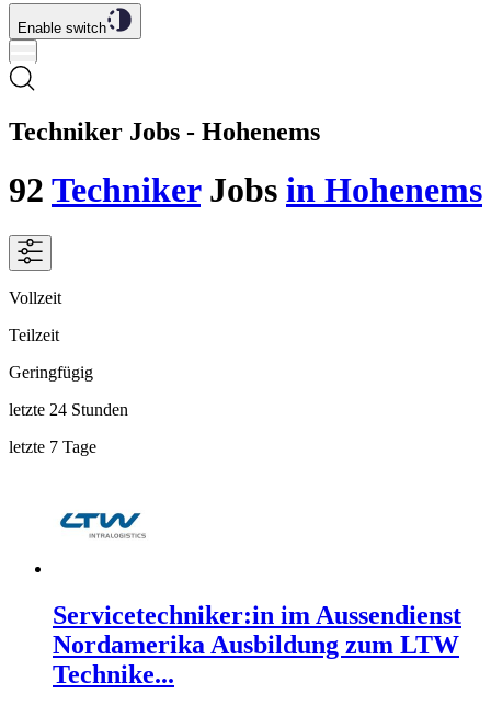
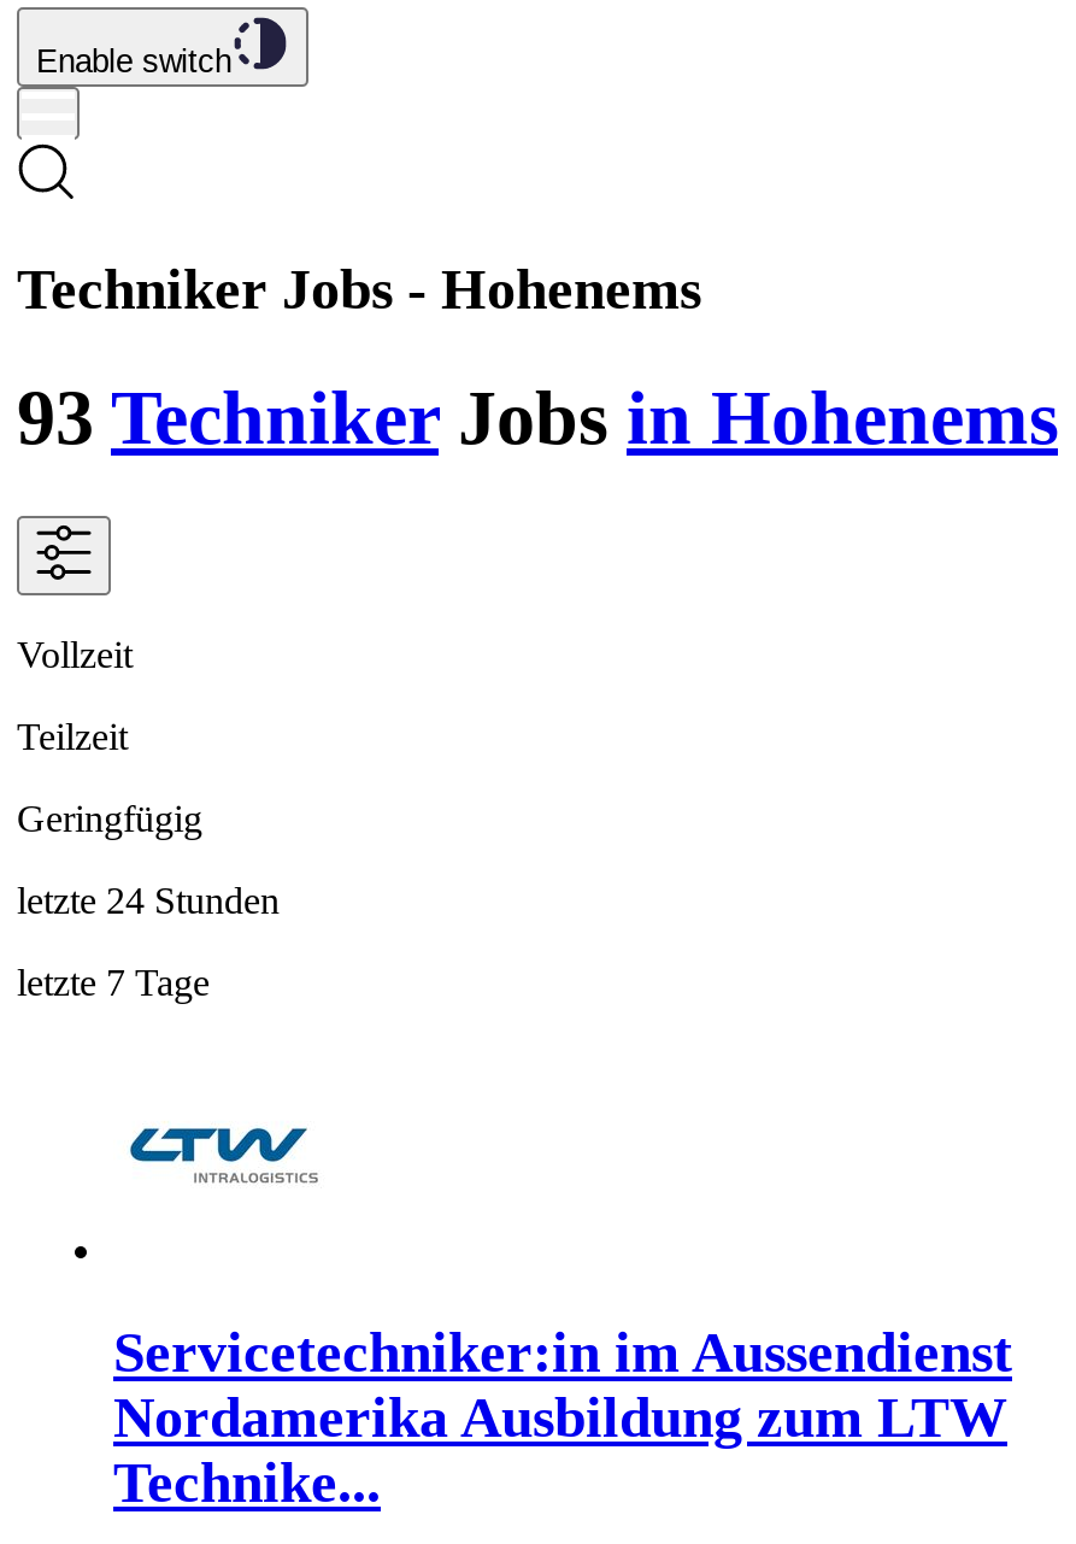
[9,170,482,210] 92 Techniker Jobs in Hohenems -> [17,374,1058,461] 93 Techniker Jobs in Hohenems

